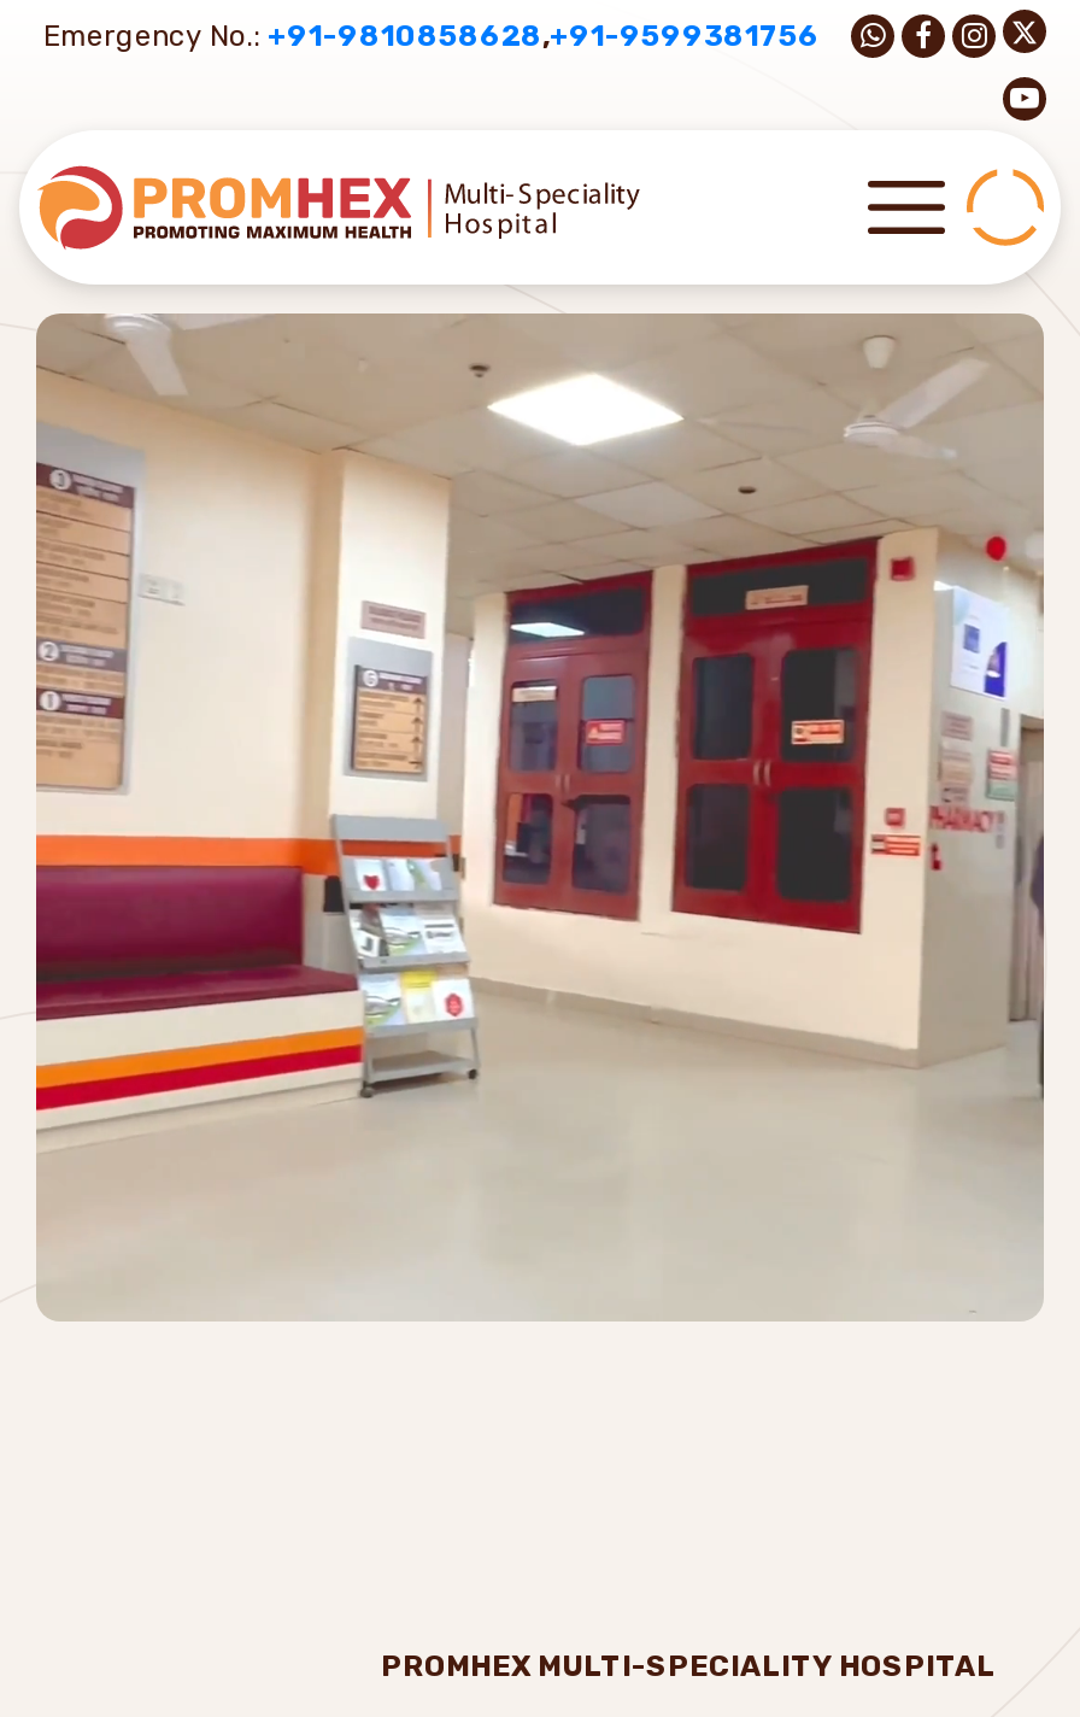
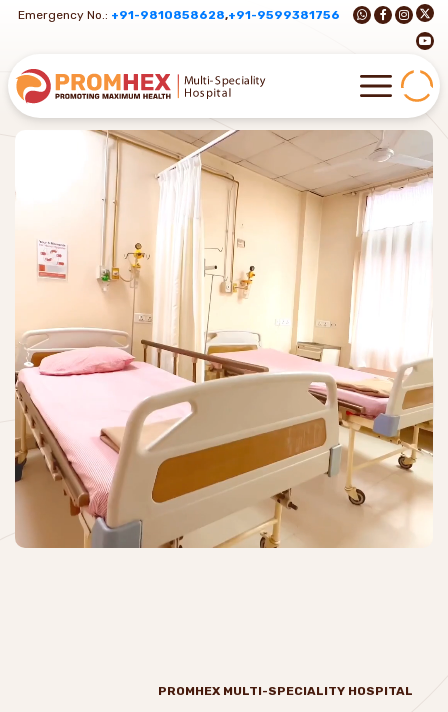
[34,311,1046,1322] [image] -> [14,130,434,549] [image]

